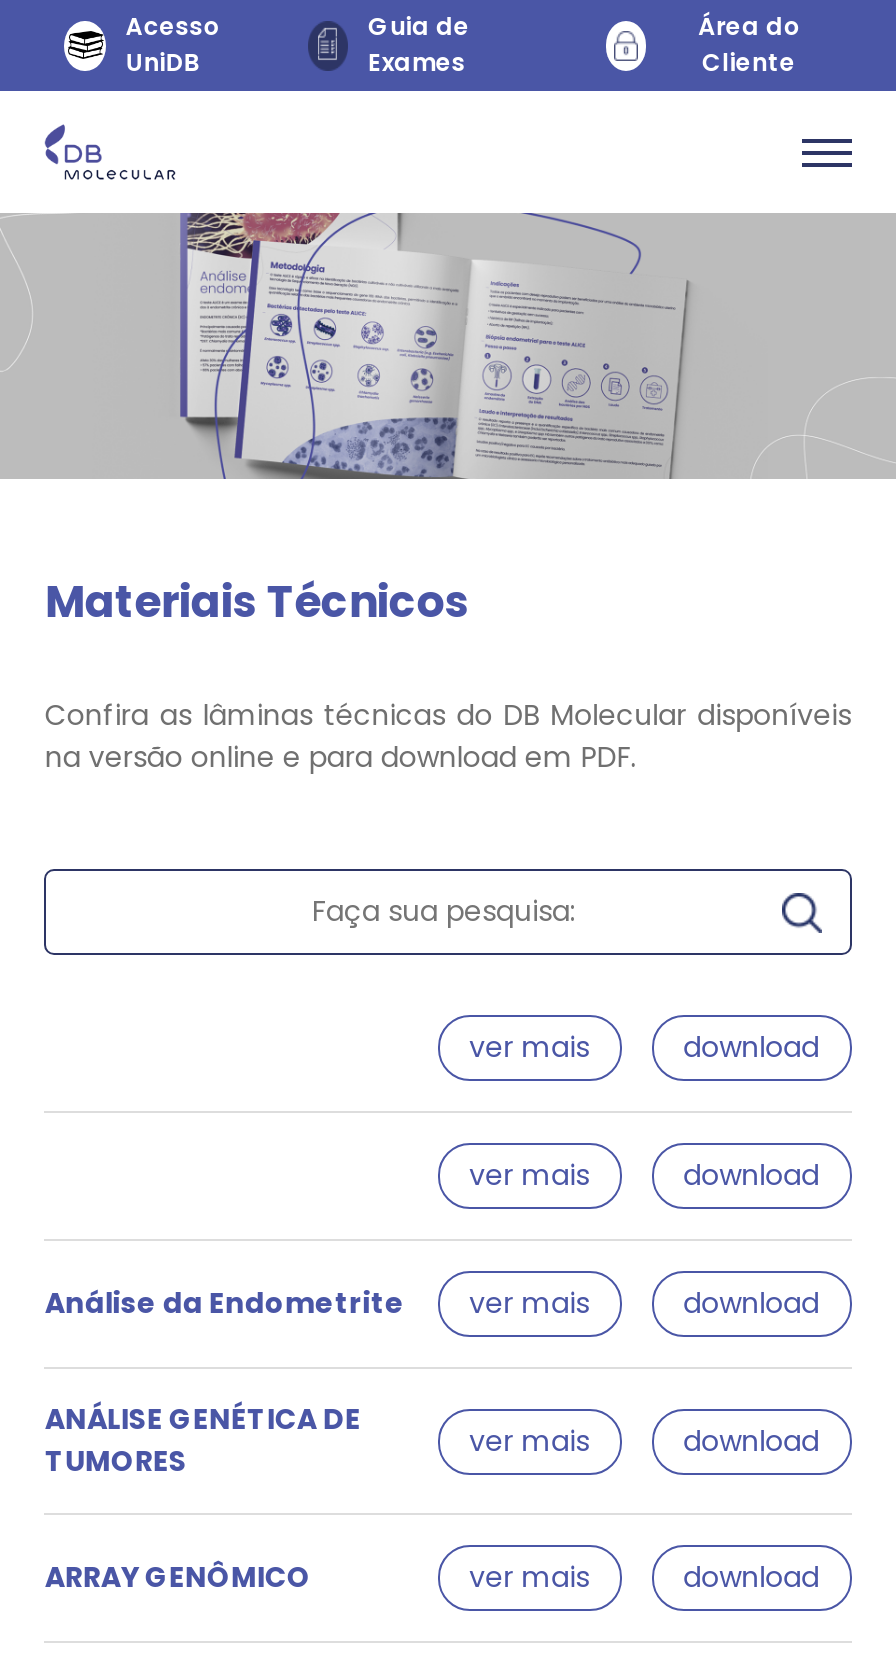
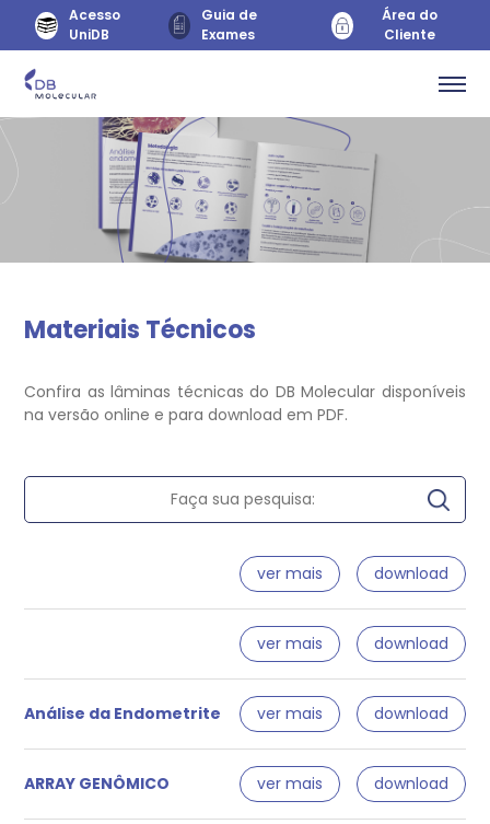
[45,1399,361,1481] ANÁLISE GENÉTICA DE | TUMORES -> none
[469,1420,819,1460] ver mais | download -> none

